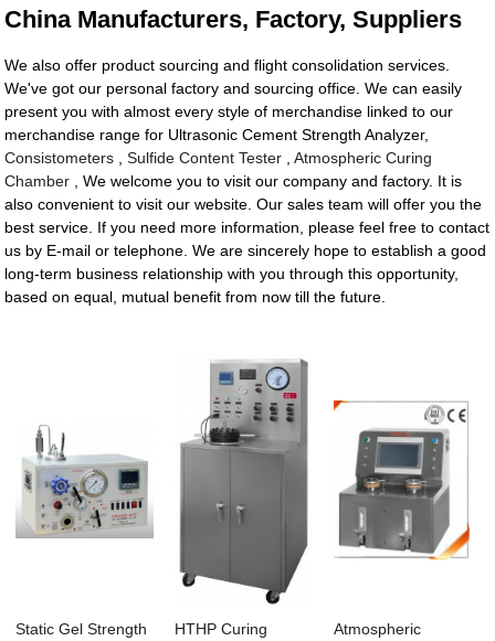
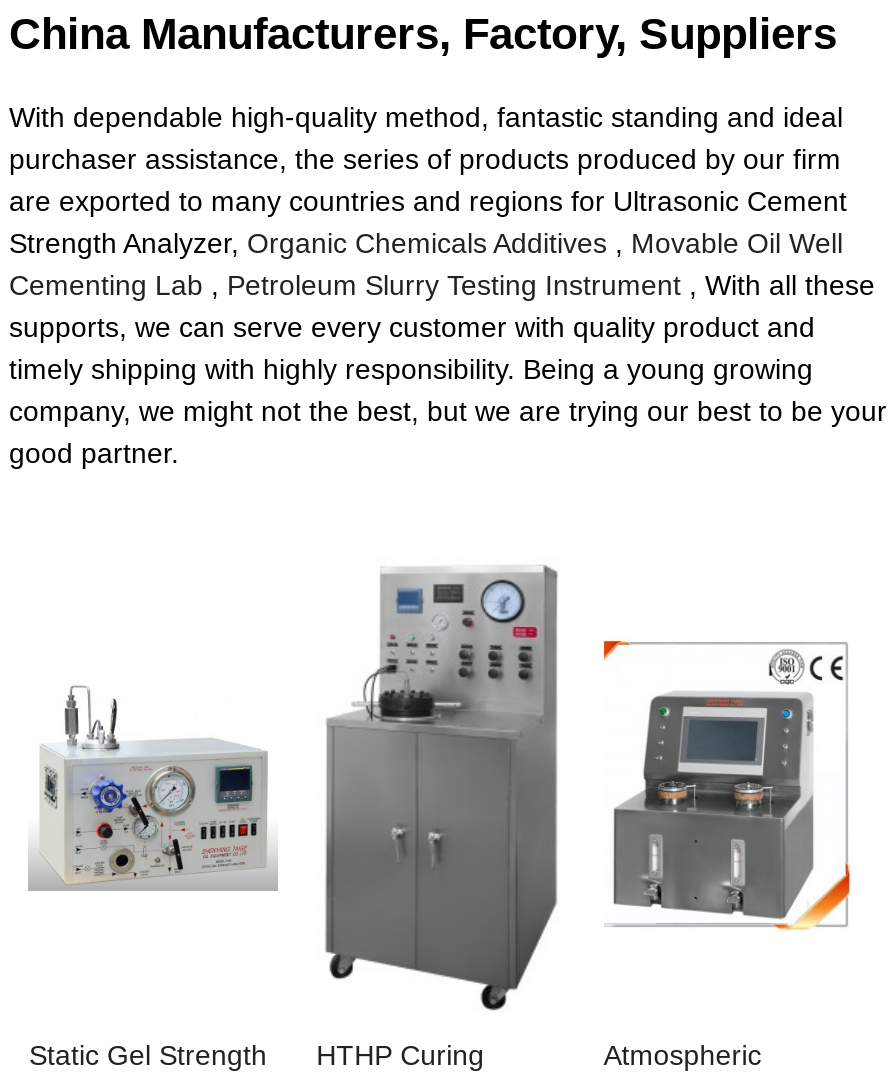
[5,56,490,306] We also offer product sourcing and flight consolidation services. | We've got our personal factory and sourcing office. We can easily | present you with almost every style of merchandise linked to our | merchandise range for Ultrasonic Cement Strength Analyzer, | Consistometers, Sulfide Content Tester, Atmospheric Curing | Chamber, We welcome you to visit our company and factory. It is | also convenient to visit our website. Our sales team will offer you the | best service. If you need more information, please feel free to contact | us by E-mail or telephone. We are sincerely hope to establish a good | long-term business relationship with you through this opportunity, | based on equal, mutual benefit from now till the future. -> [9,101,887,469] With dependable high-quality method, fantastic standing and ideal | purchaser assistance, the series of products produced by our firm | are exported to many countries and regions for Ultrasonic Cement | Strength Analyzer, Organic Chemicals Additives, Movable Oil Well | Cementing Lab, Petroleum Slurry Testing Instrument, With all these | supports, we can serve every customer with quality product and | timely shipping with highly responsibility. Being a young growing | company, we might not the best, but we are trying our best to be your | good partner.

